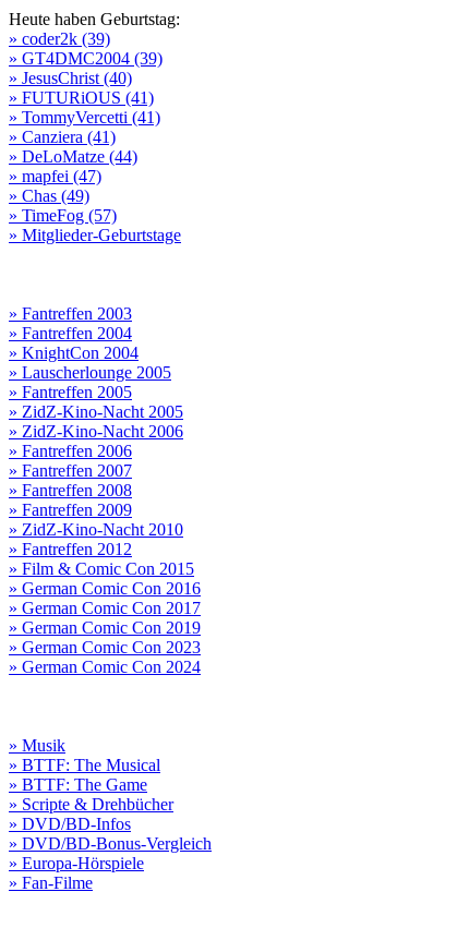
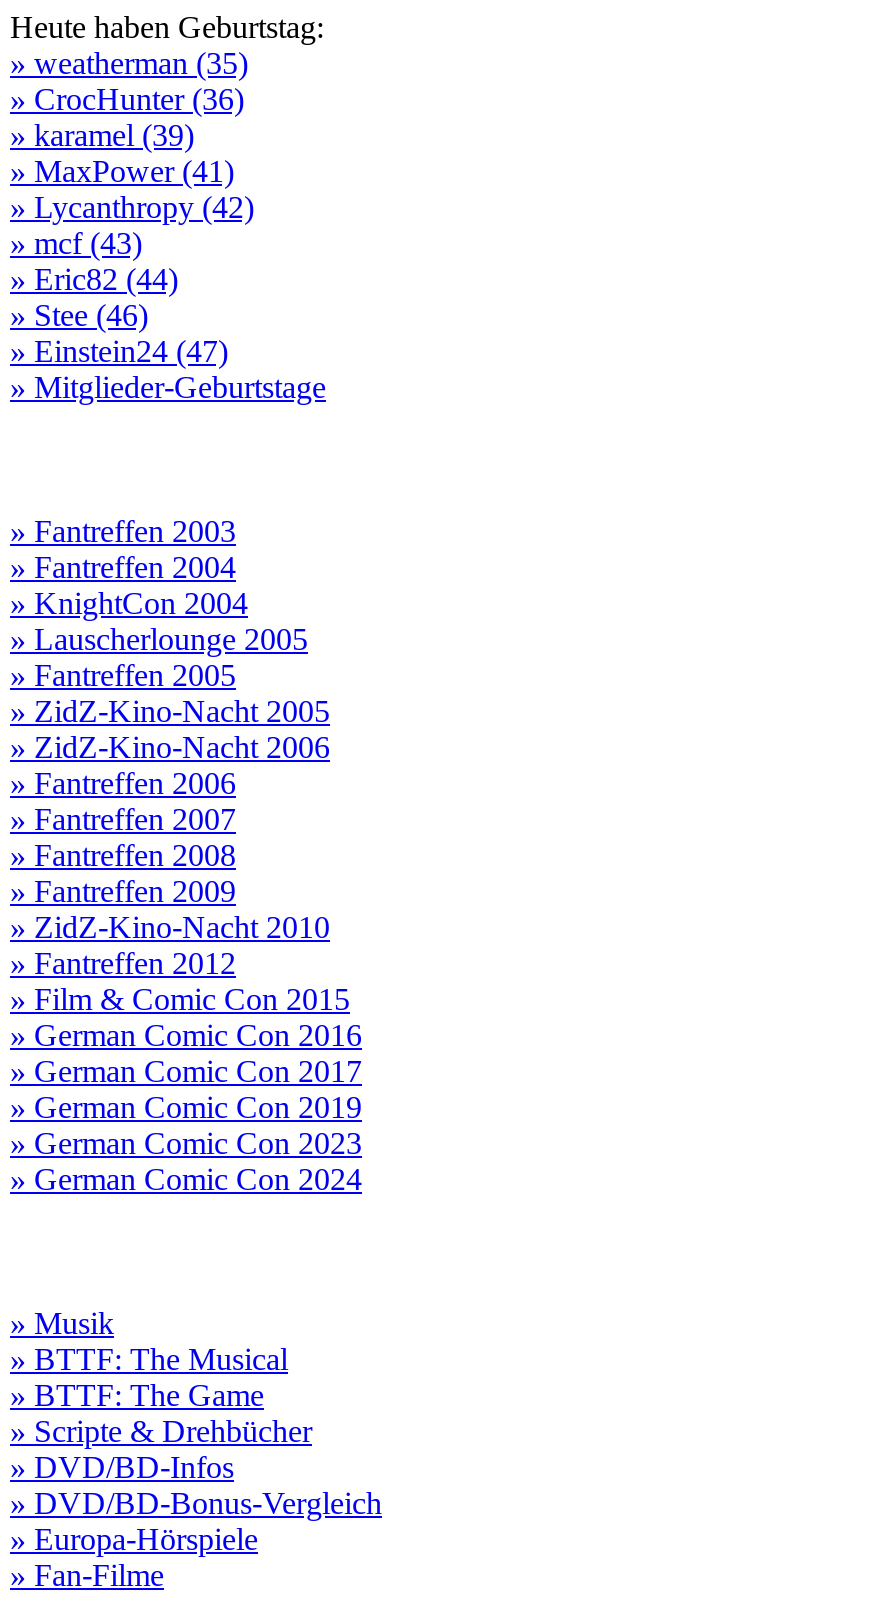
[9,29,163,225] » coder2k (39) | » GT4DMC2004 (39) | » JesusChrist (40) | » FUTURiOUS (41) | » TommyVercetti (41) | » Canziera (41) | » DeLoMatze (44) | » mapfei (47) | » Chas (49) | » TimeFog (57) -> [10,46,254,368] » weatherman (35) | » CrocHunter (36) | » karamel (39) | » MaxPower (41) | » Lycanthropy (42) | » mcf (43) | » Eric82 (44) | » Stee (46) | » Einstein24 (47)

